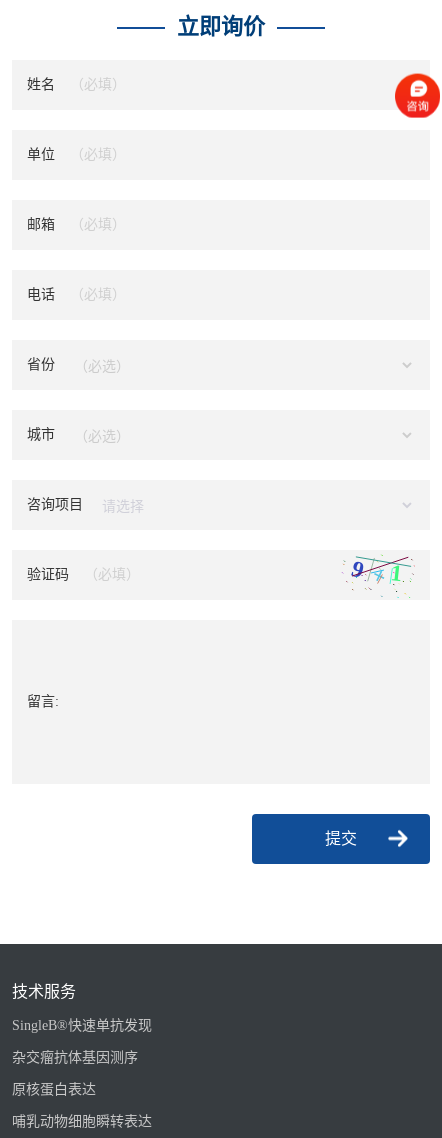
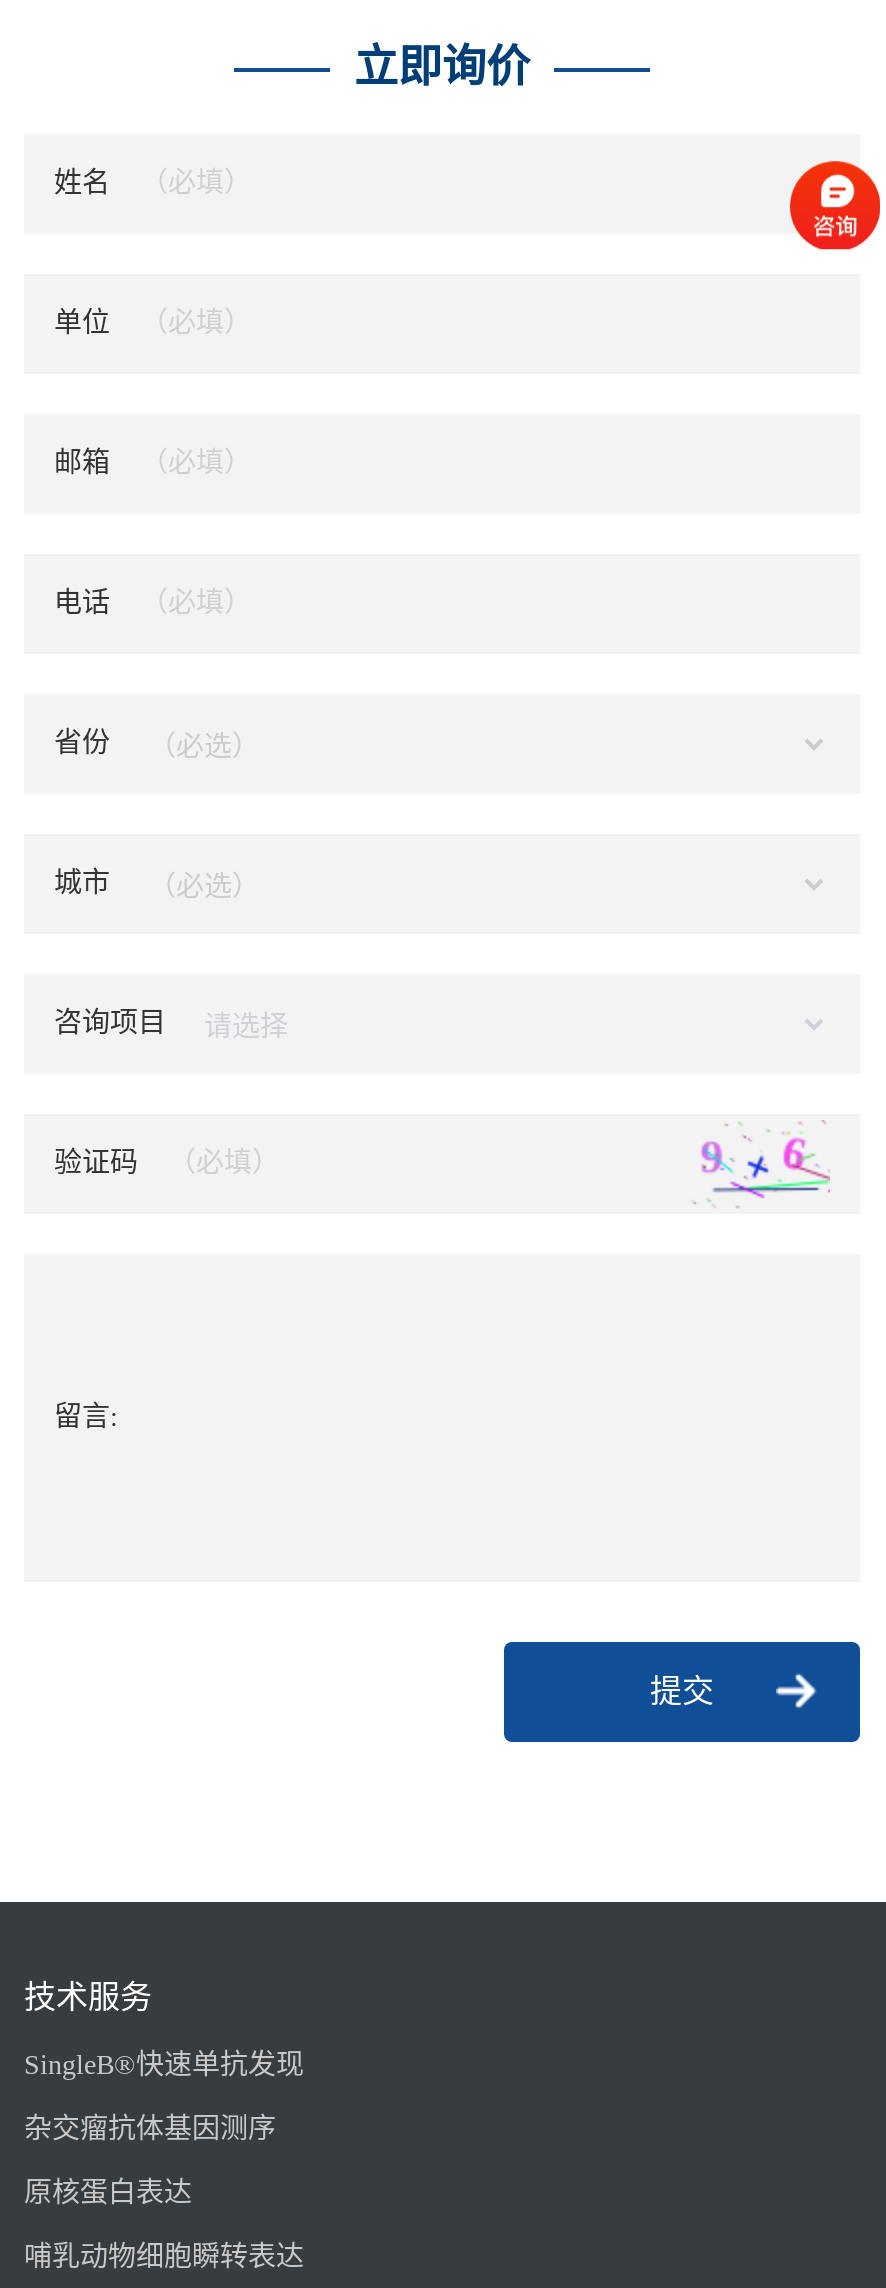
[351,556,414,598] [image] -> [700,1128,830,1198] [image]

